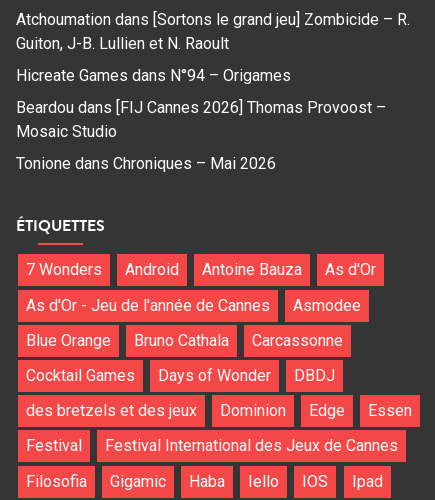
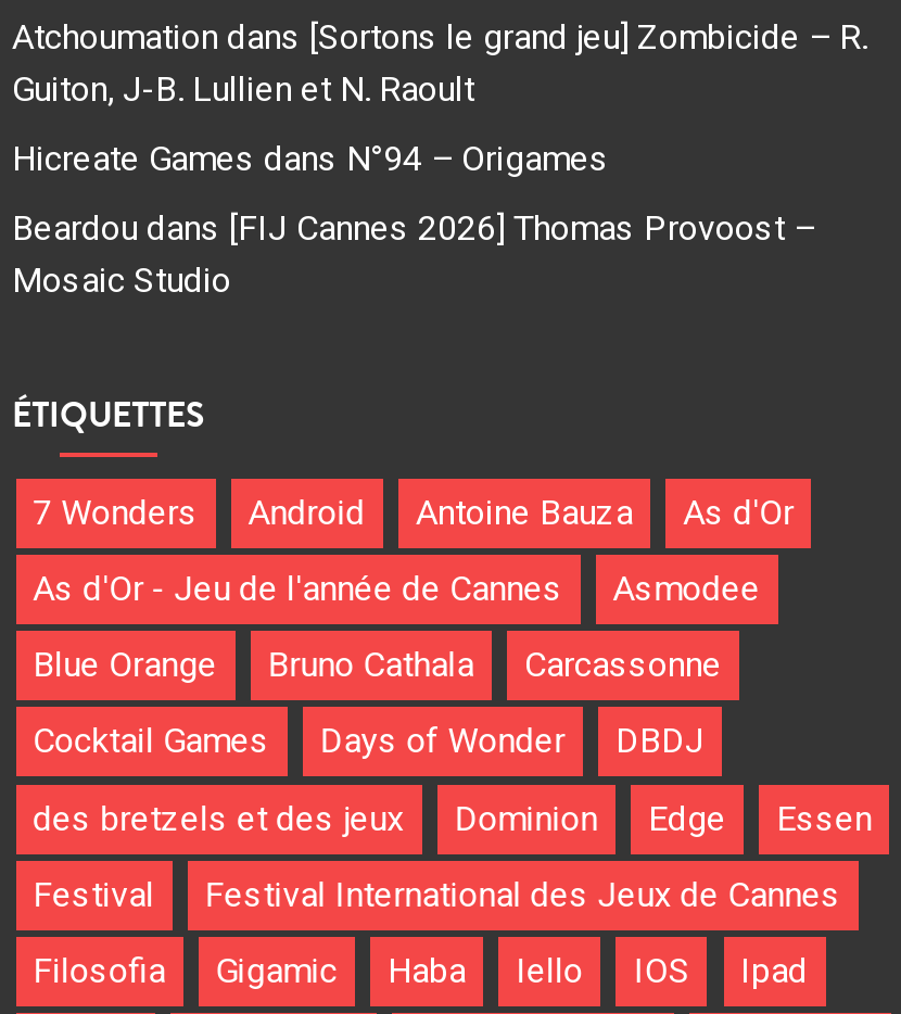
[16,154,276,173] Tonione dans Chroniques – Mai 2026 -> none

